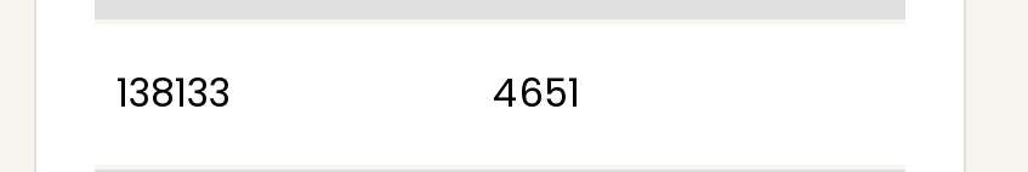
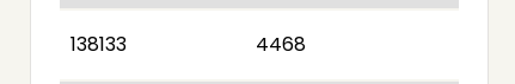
[493,65,580,121] 4651 -> [256,31,306,58] 4468

